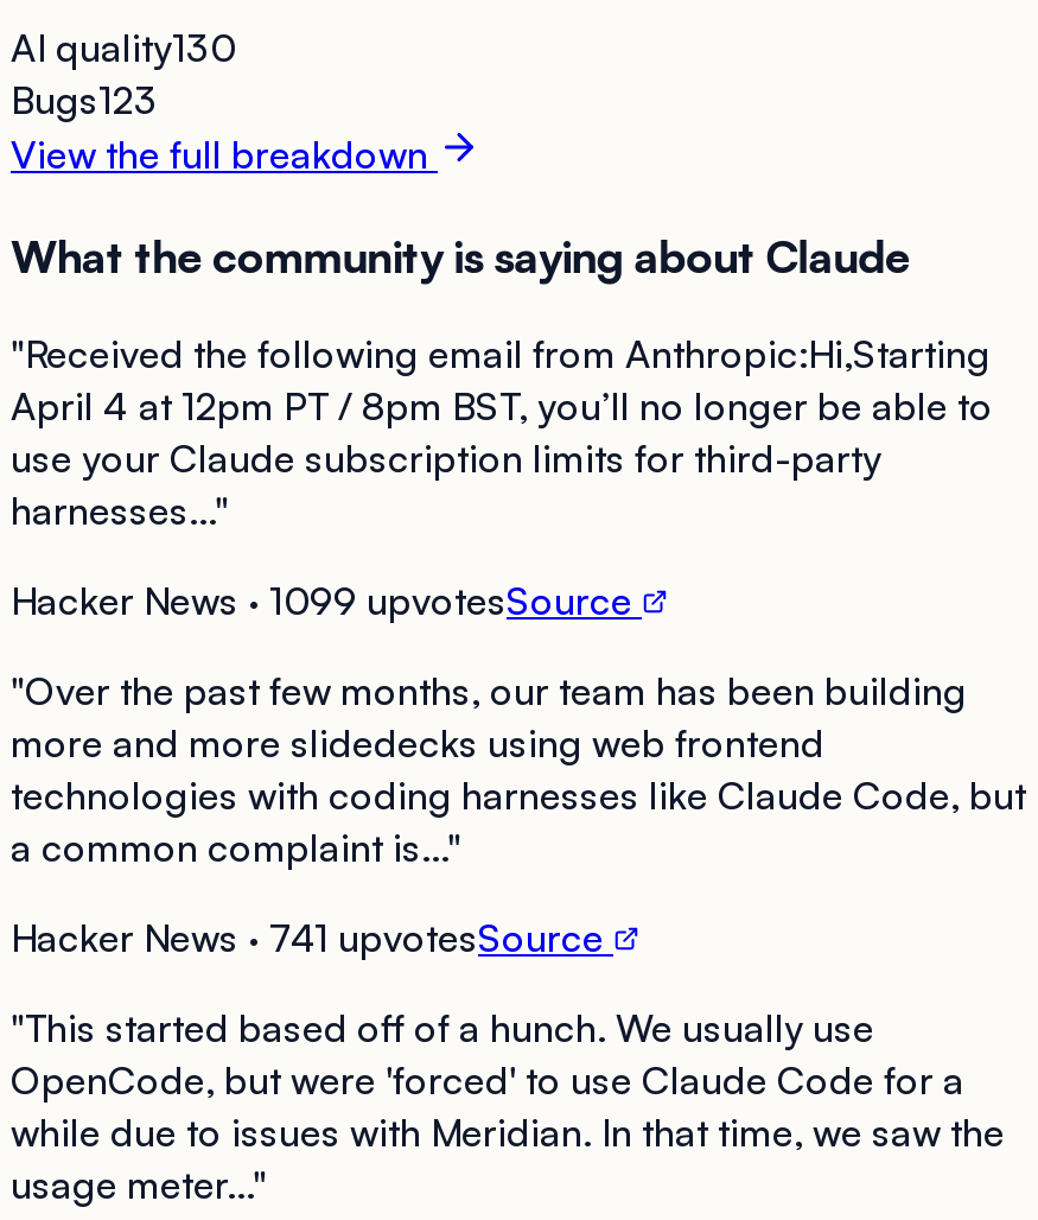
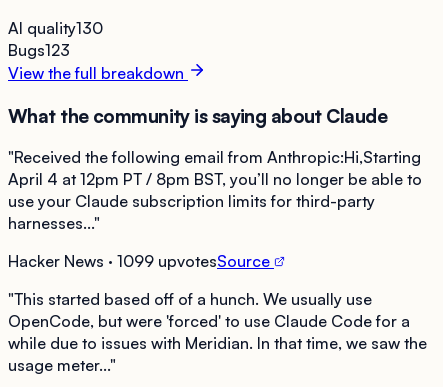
[11,668,1026,962] "Over the past few months, our team has been building | more and more slidedecks using web frontend | technologies with coding harnesses like Claude Code, but | a common complaint is..." | Hacker News · 741 upvotesSource -> none

